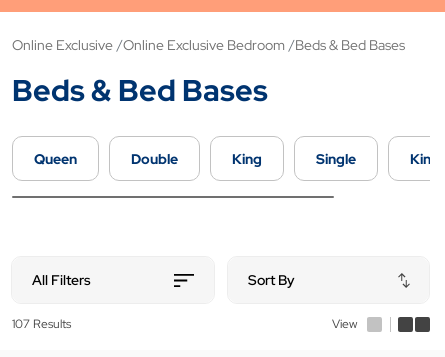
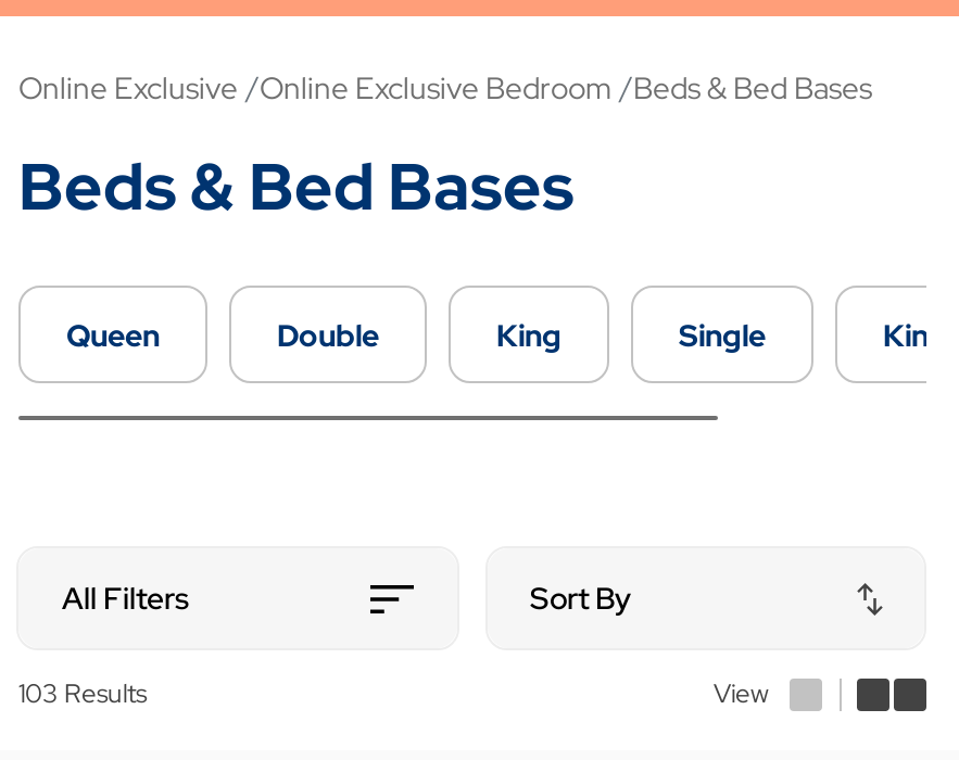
[12,316,71,332] 107 Results -> [18,677,147,711] 103 Results

